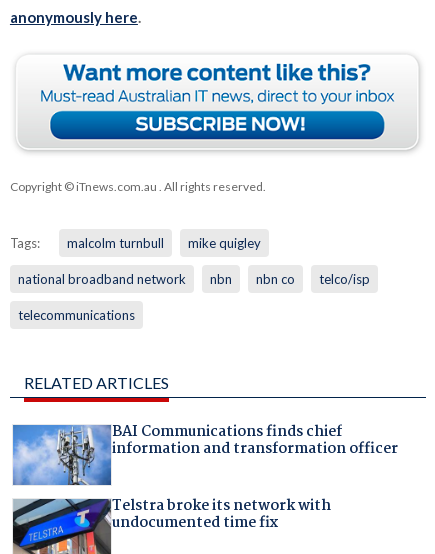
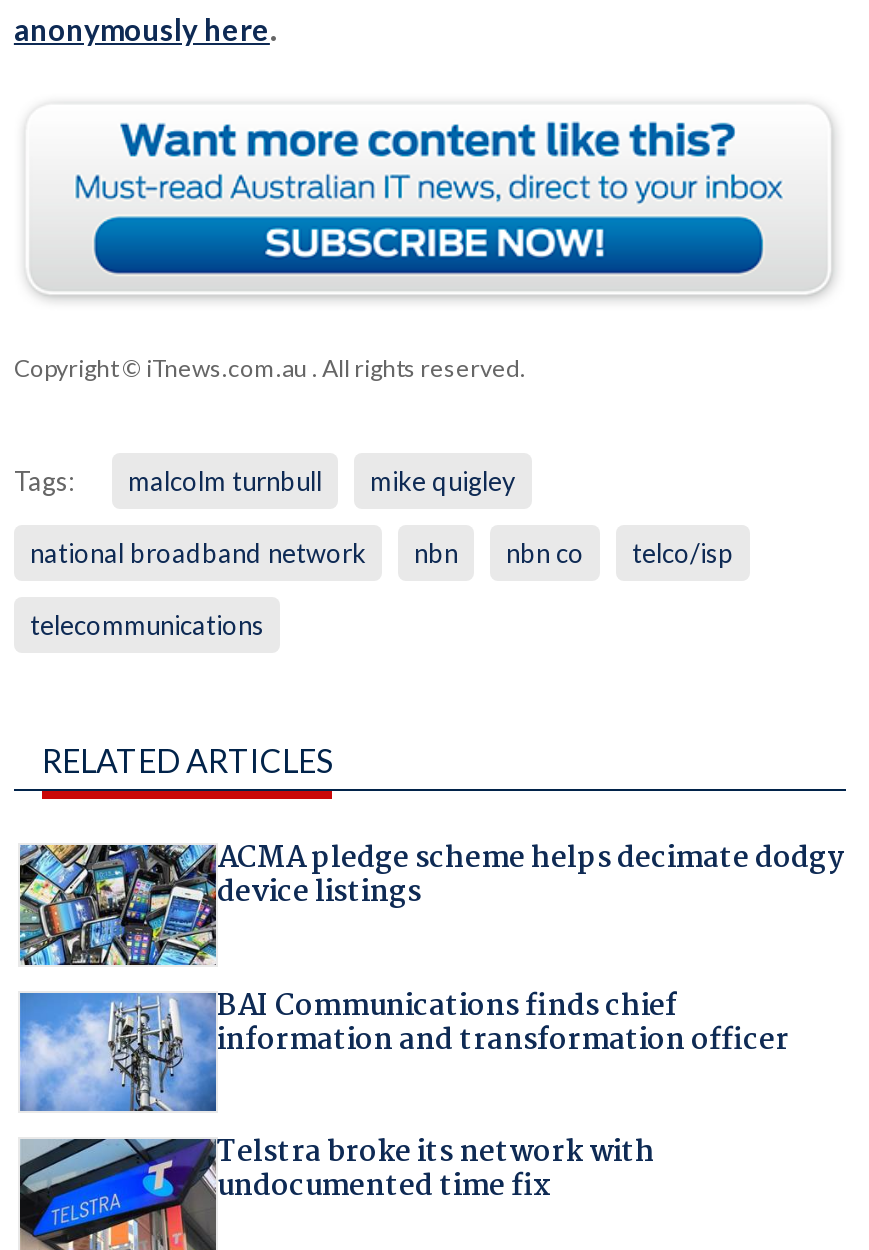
none -> [18,836,843,967] [image] | ACMA pledge scheme helps decimate dodgy | device listings

